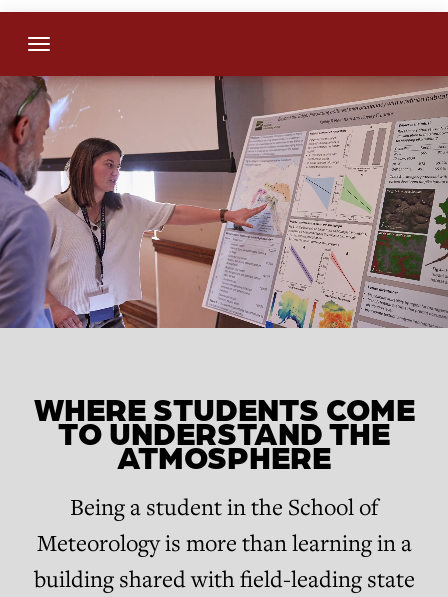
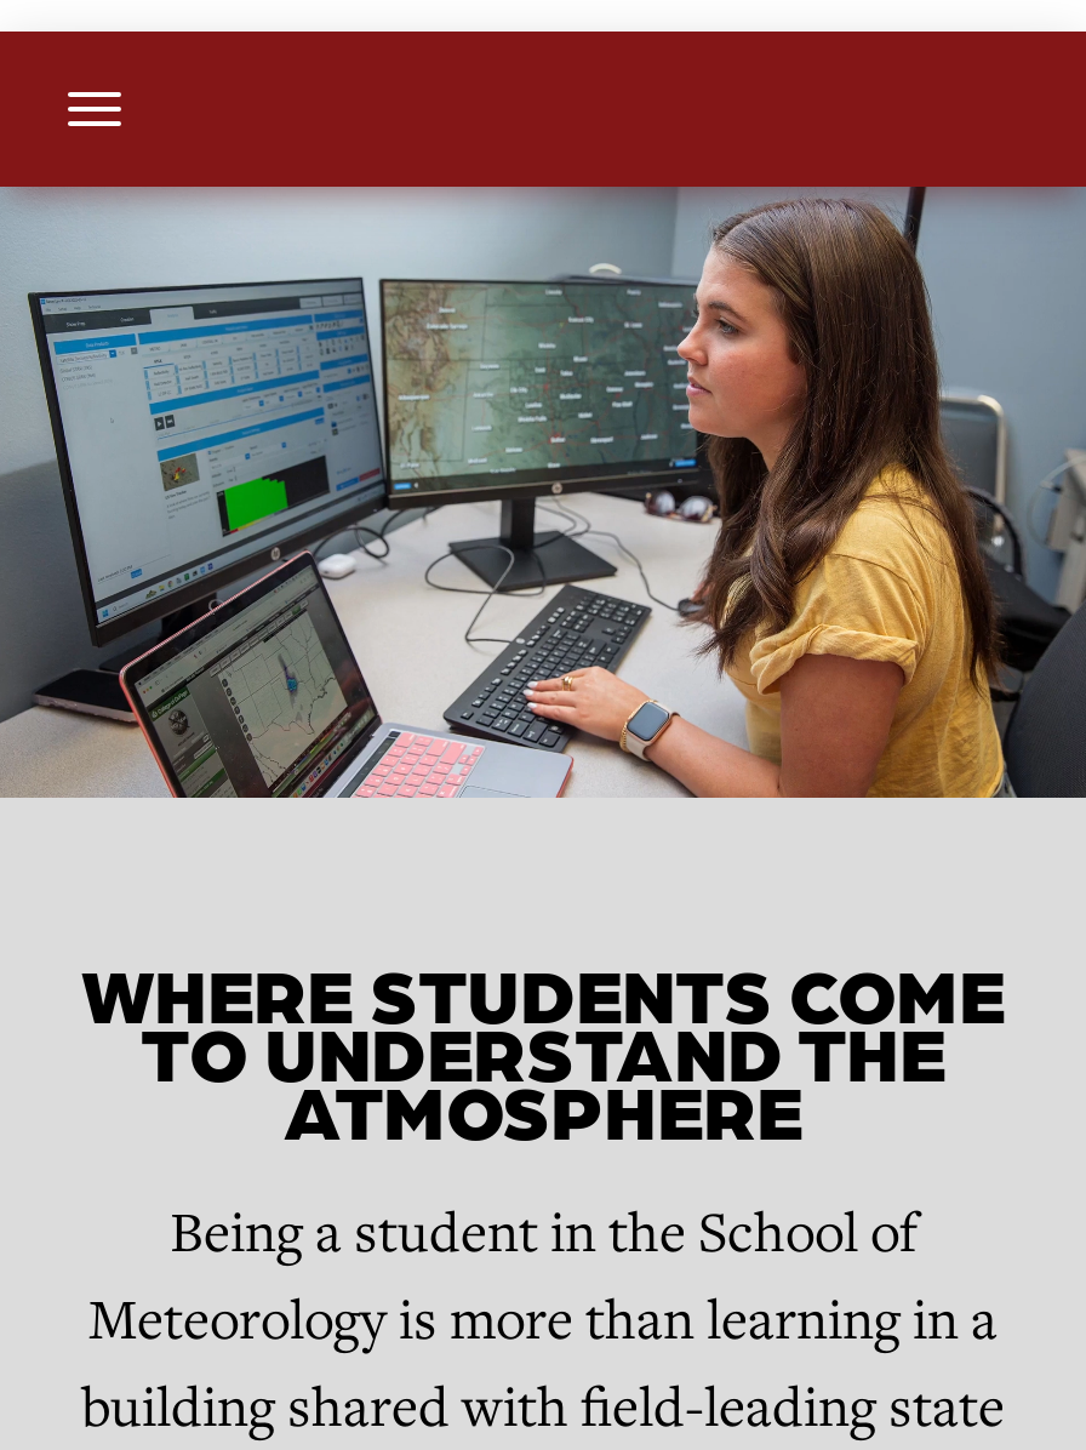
[3,76,445,329] [image] -> [7,184,1079,800] [image]

